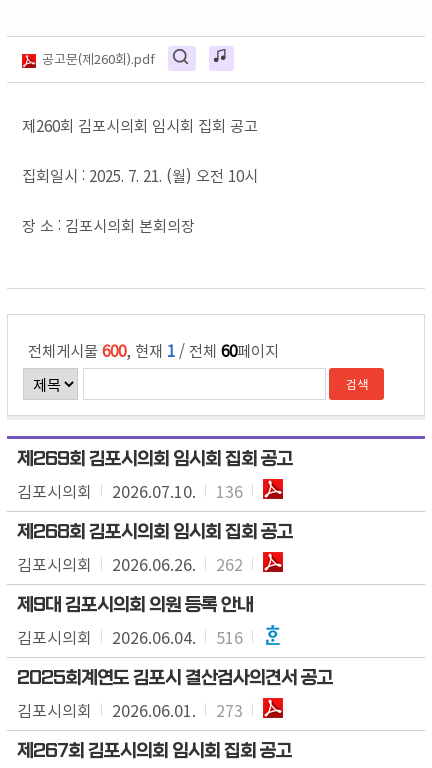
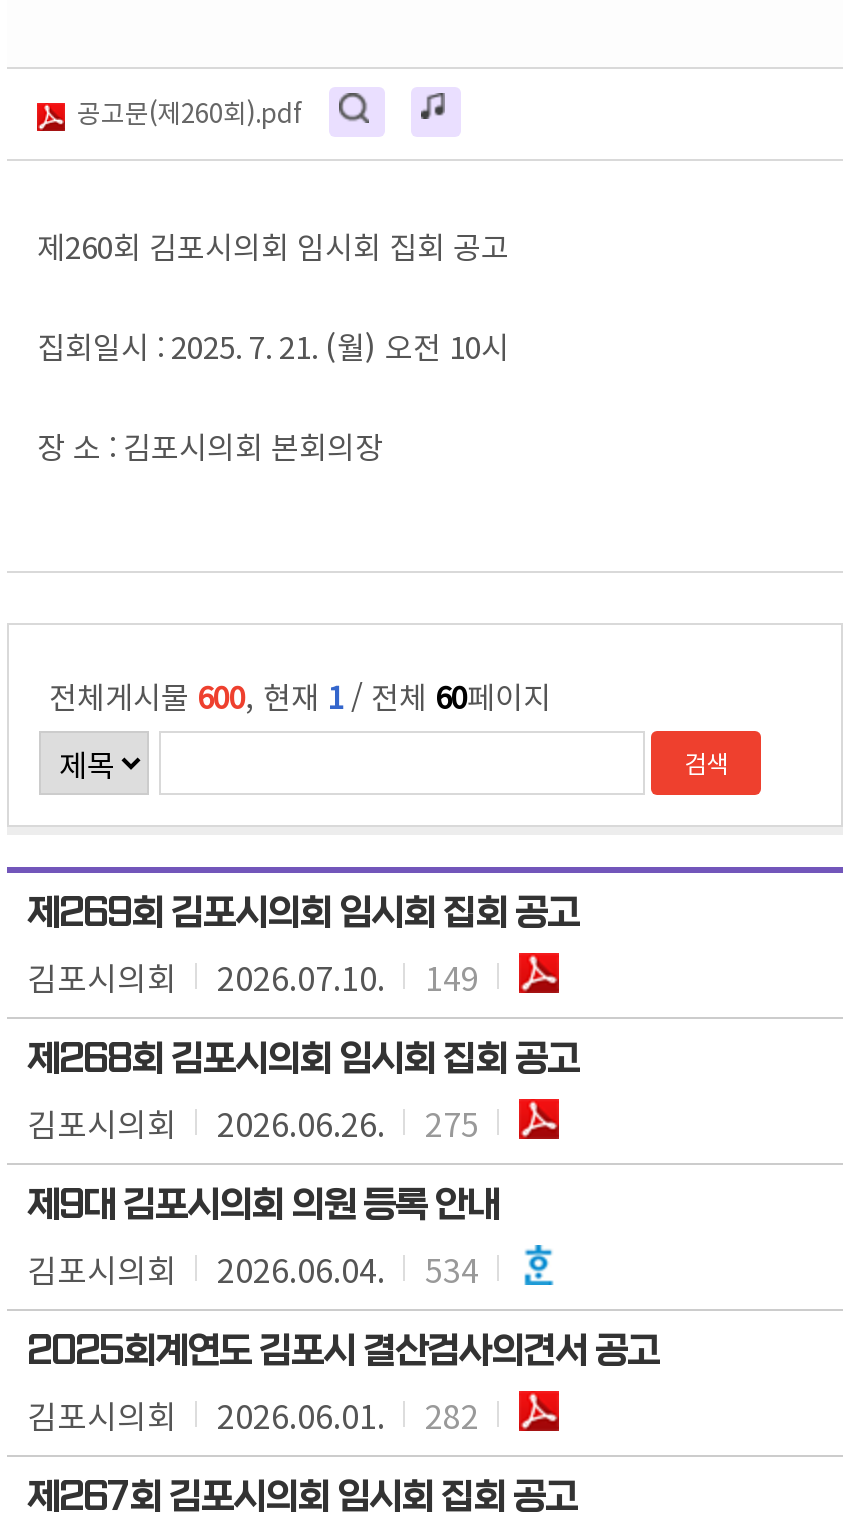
[17,479,243,515] 김포시의회 소 2026.07.10. 136 -> [27,953,479,1025] 김포시의회 소 2026.07.10. 149
[216,552,243,576] 262 -> [425,1099,479,1147] 275
[216,625,243,649] 516 -> [425,1245,479,1293] 534
[17,698,243,722] 김포시의회 2026.06.01. 273 -> [27,1391,479,1439] 김포시의회 2026.06.01. 282

